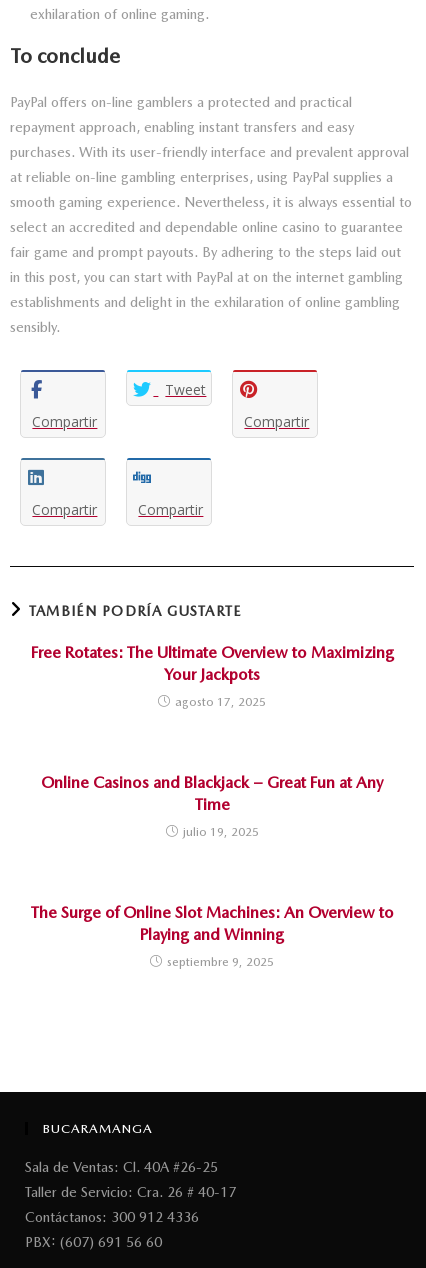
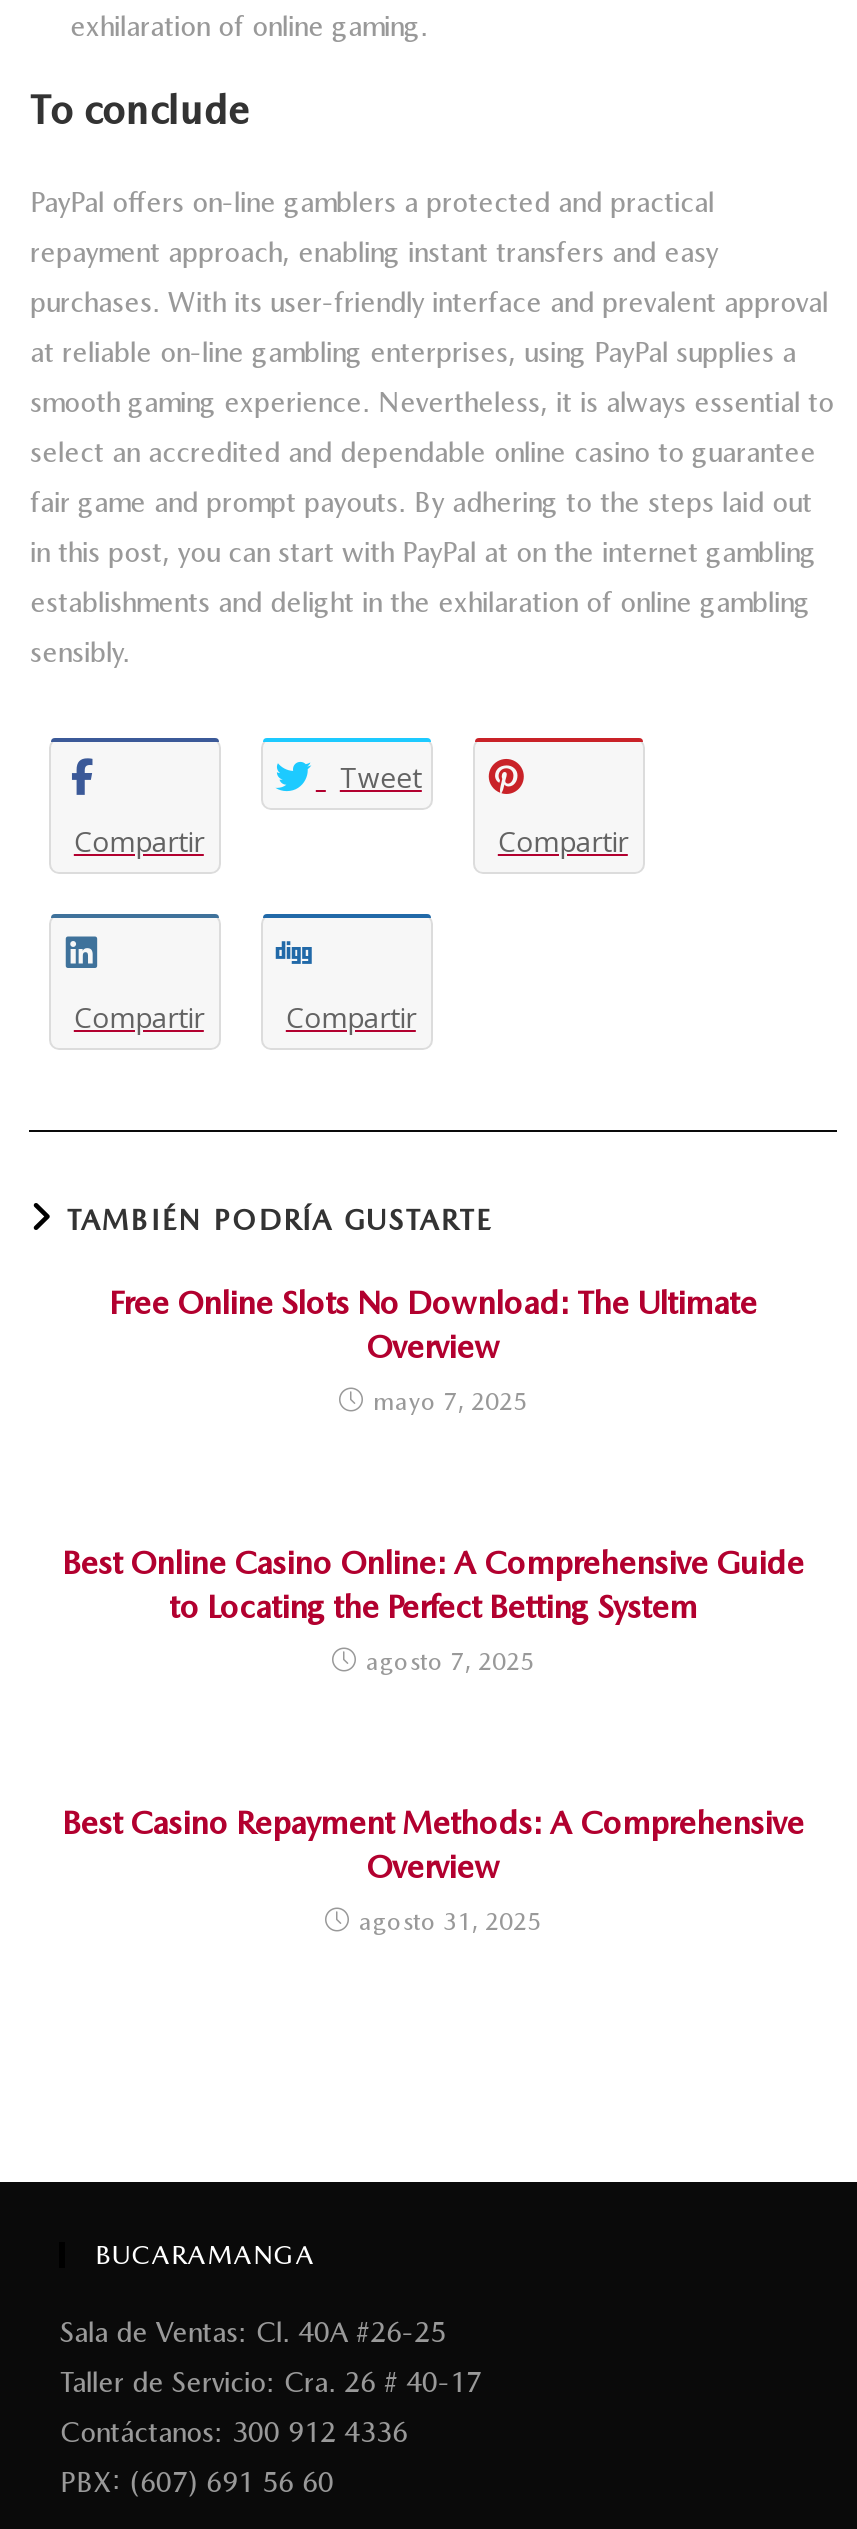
[30,643,393,684] Free Rotates: The Ultimate Overview to Maximizing | Your Jackpots -> [109,1284,757,1366] Free Online Slots No Download: The Ultimate | Overview
[175,695,266,709] agosto 17, 2025 -> [373,1388,527,1416] mayo 7, 2025
[41,773,383,814] Online Casinos and Blackjack – Great Fun at Any | Time -> [62,1544,804,1626] Best Online Casino Online: A Comprehensive Guide | to Locating the Perfect Betting System
[182,825,258,839] julio 19, 2025 -> [366,1648,534,1676] agosto 7, 2025
[30,903,393,944] The Surge of Online Slot Machines: An Overview to | Playing and Winning -> [62,1804,804,1886] Best Casino Repayment Methods: A Comprehensive | Overview
[167,955,274,969] septiembre 9, 2025 -> [359,1908,541,1936] agosto 31, 2025

